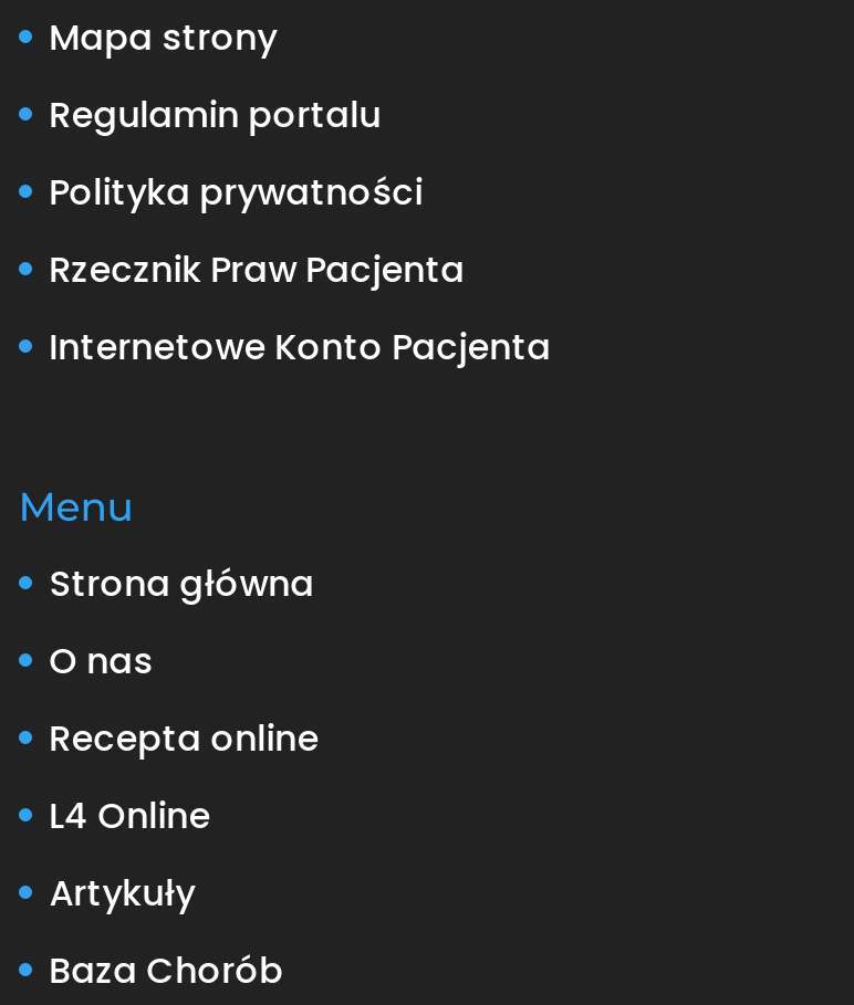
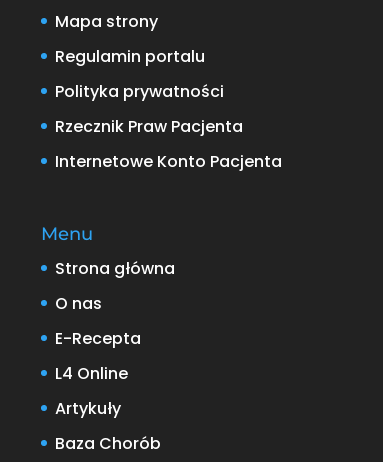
[49,712,319,763] Recepta online -> [55,327,141,350] E-Recepta

